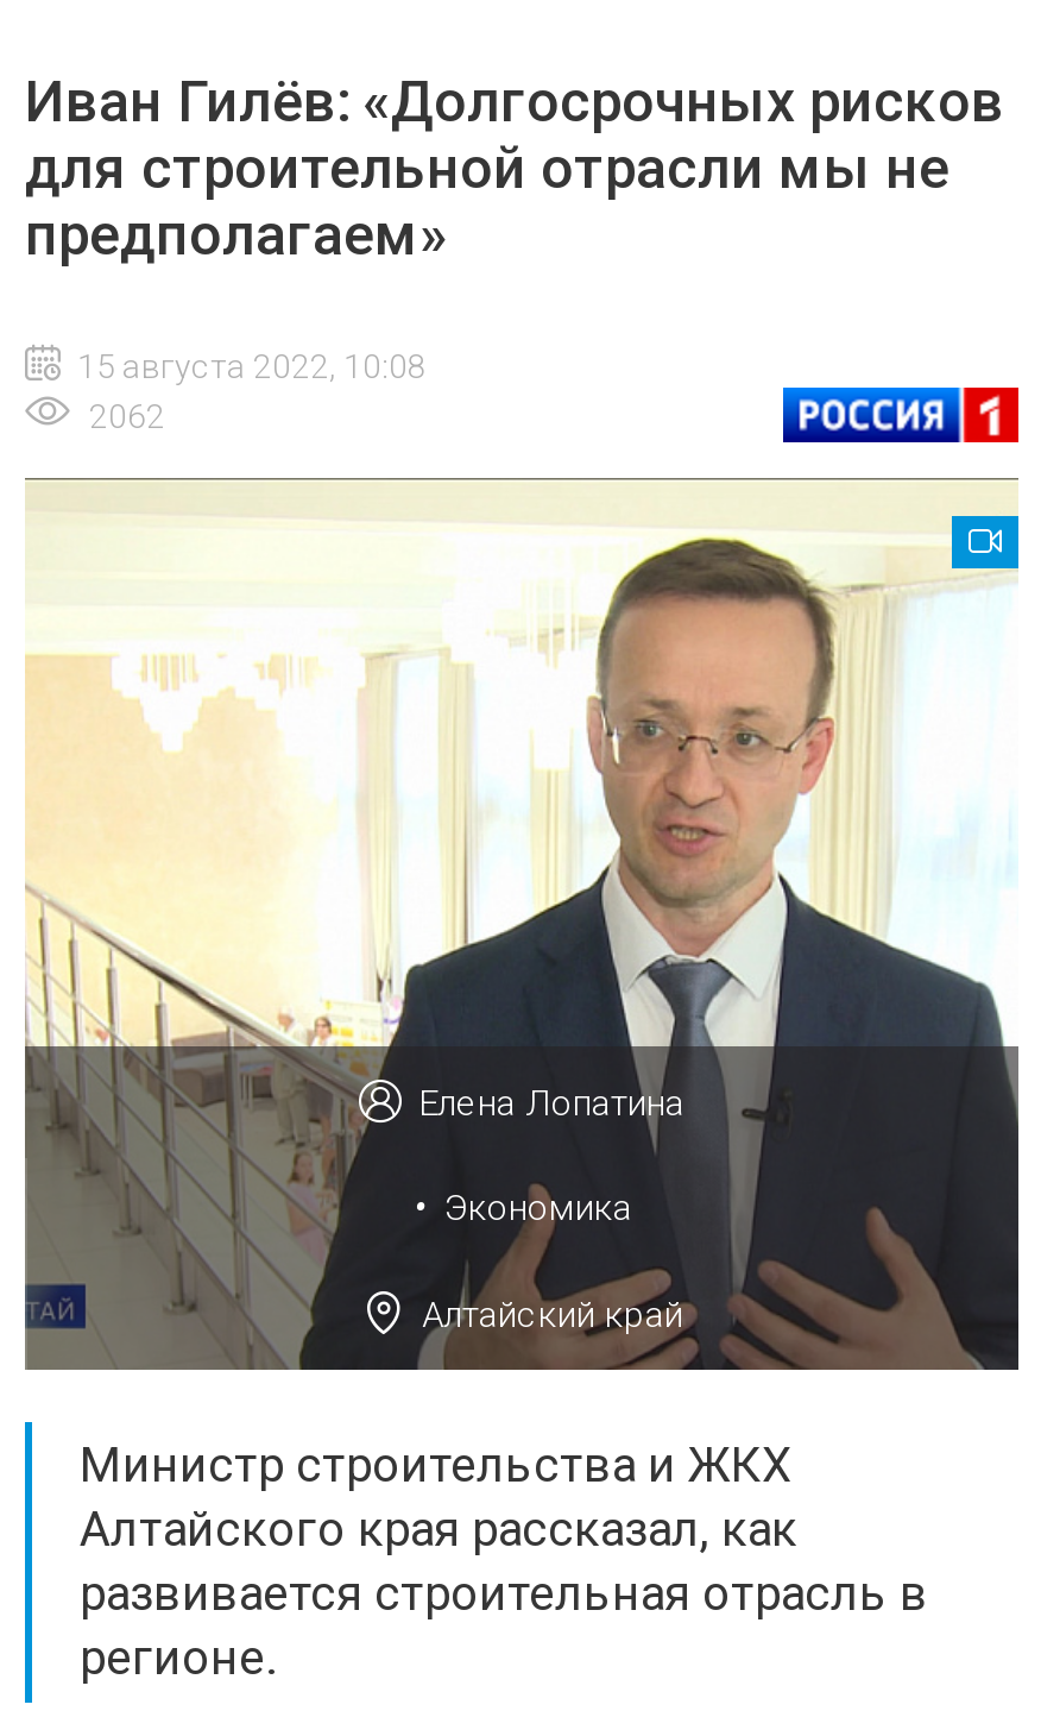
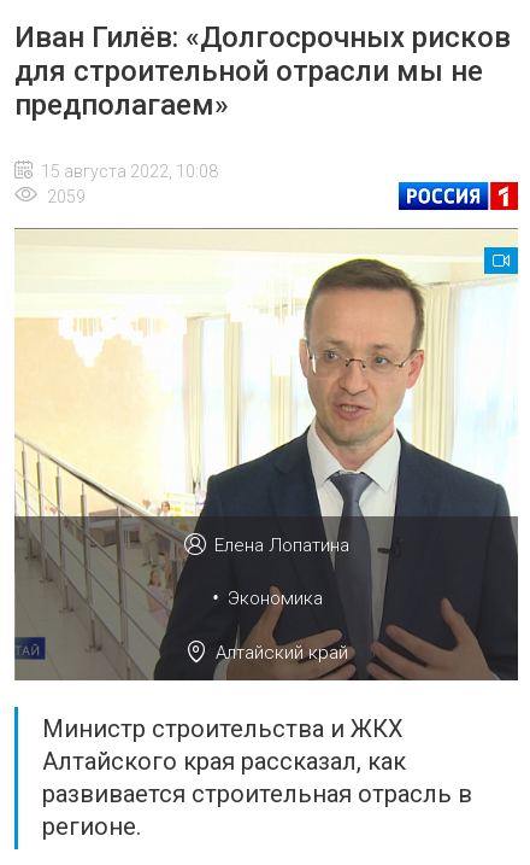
[82,397,165,435] 2062 -> [43,187,86,206] 2059

